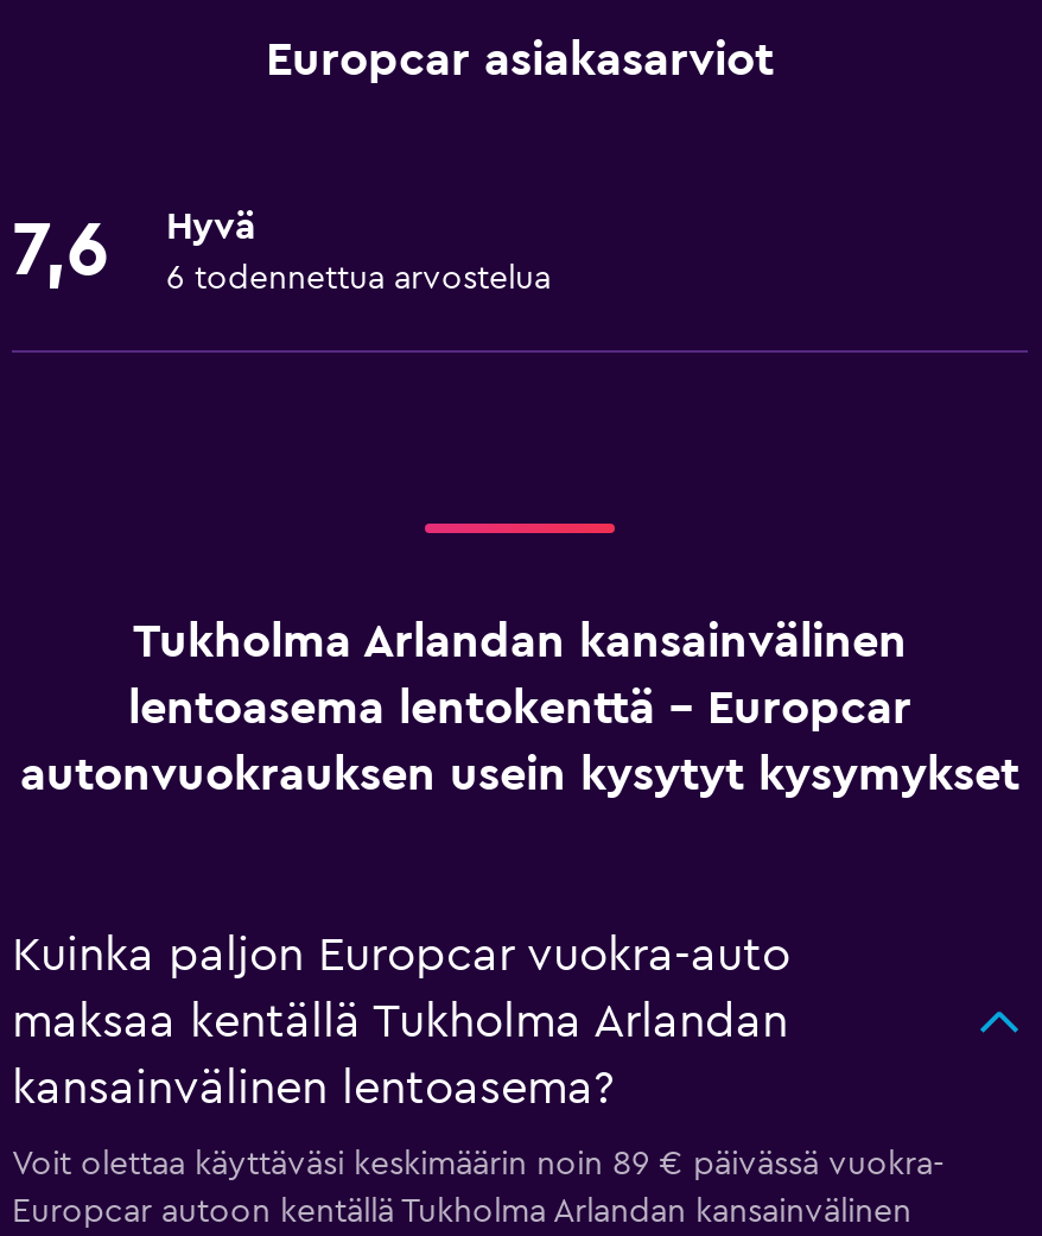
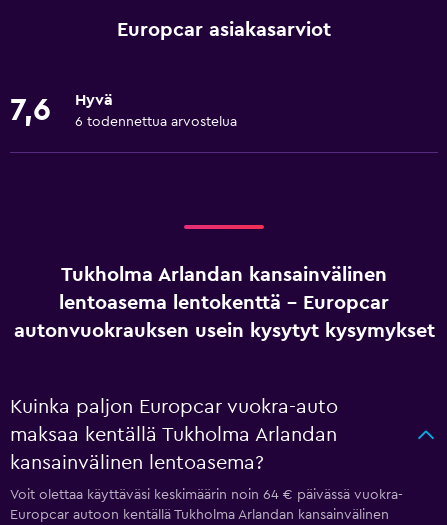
[12,1148,945,1181] Voit olettaa käyttäväsi keskimäärin noin 89 € päivässä vuokra- -> [10,488,403,502] Voit olettaa käyttäväsi keskimäärin noin 64 € päivässä vuokra-

